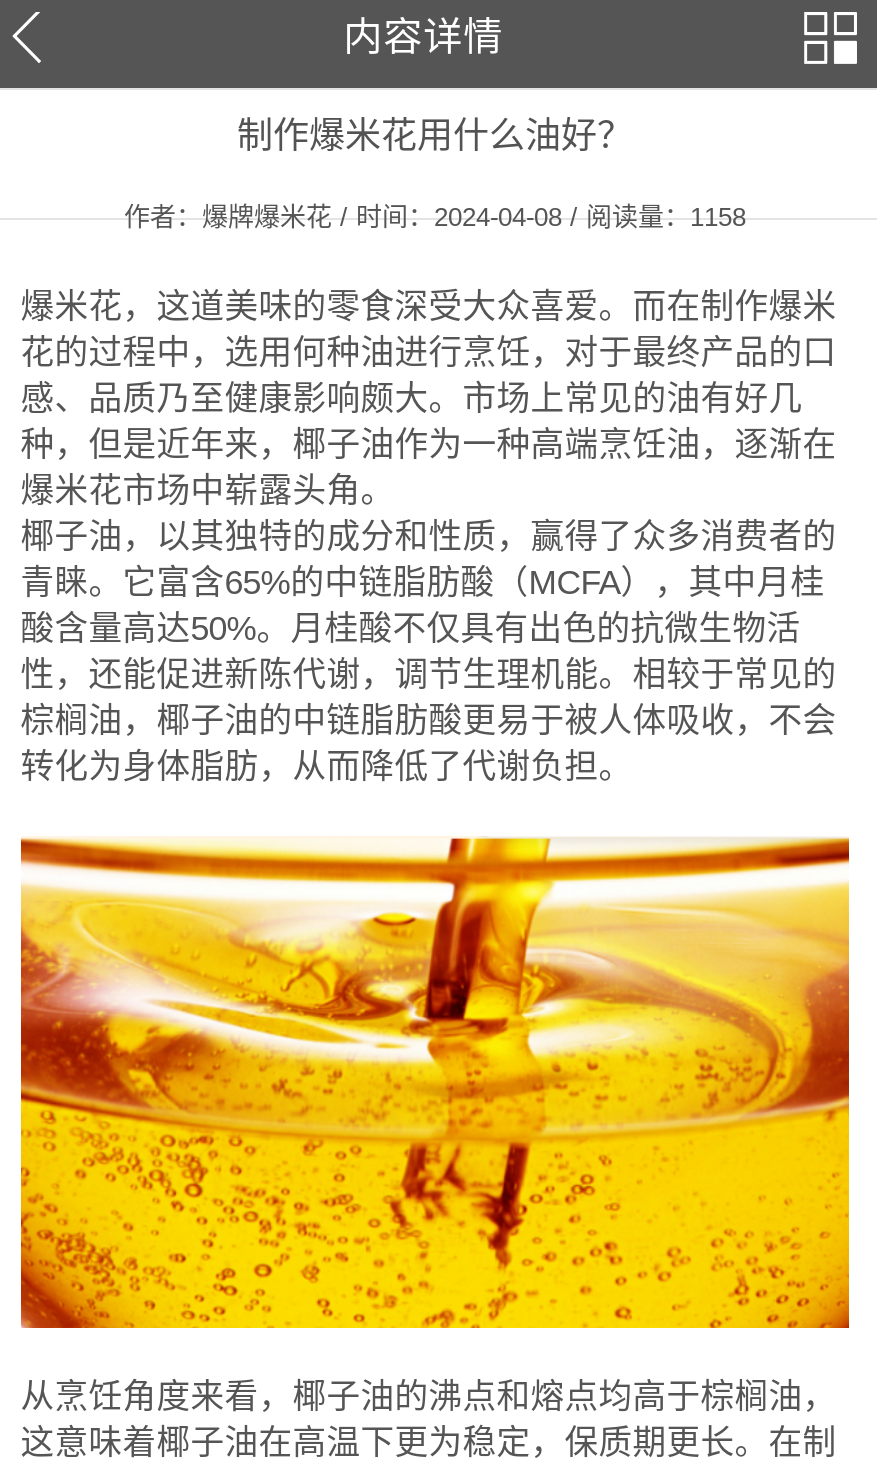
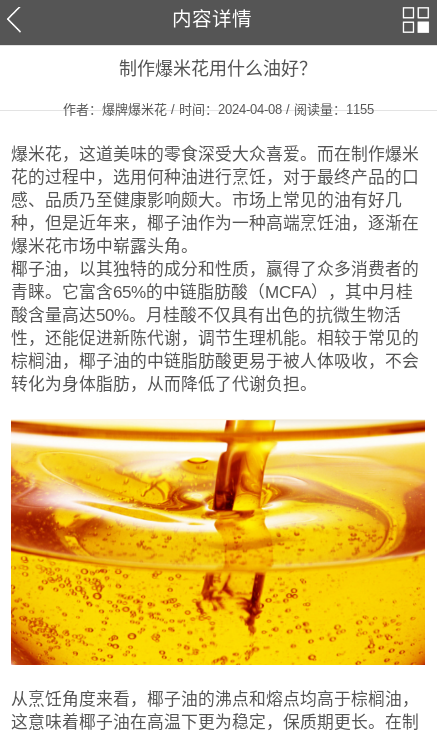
[124,202,746,232] 作者：爆牌爆米花 / 时间：2024-04-08 / 阅读量：1158 -> [62,102,373,117] 作者：爆牌爆米花 / 时间：2024-04-08 / 阅读量：1155

